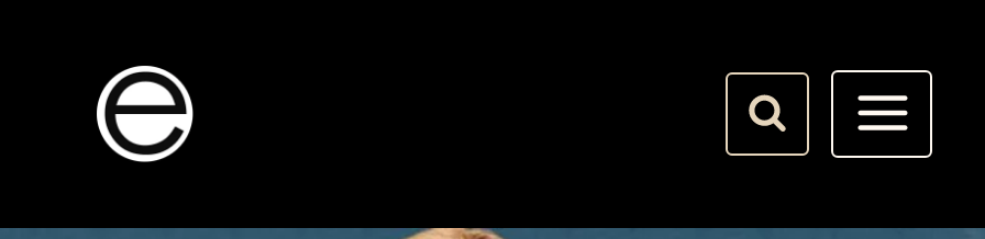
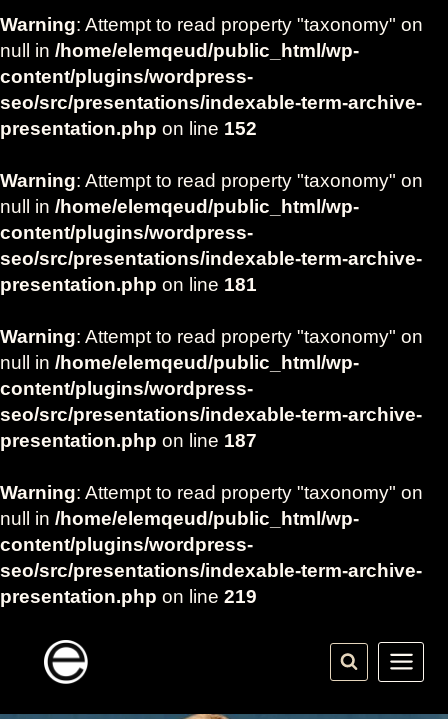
none -> [0,14,423,607] Warning: Attempt to read property "taxonomy" on | null in /home/elemqeud/public_html/wp- | content/plugins/wordpress- | seo/src/presentations/indexable-term-archive- | presentation.php on line 152 | Warning: Attempt to read property "taxonomy" on | null in /home/elemqeud/public_html/wp- | content/plugins/wordpress- | seo/src/presentations/indexable-term-archive- | presentation.php on line 181 | Warning: Attempt to read property "taxonomy" on | null in /home/elemqeud/public_html/wp- | content/plugins/wordpress- | seo/src/presentations/indexable-term-archive- | presentation.php on line 187 | Warning: Attempt to read property "taxonomy" on | null in /home/elemqeud/public_html/wp- | content/plugins/wordpress- | seo/src/presentations/indexable-term-archive- | presentation.php on line 219

